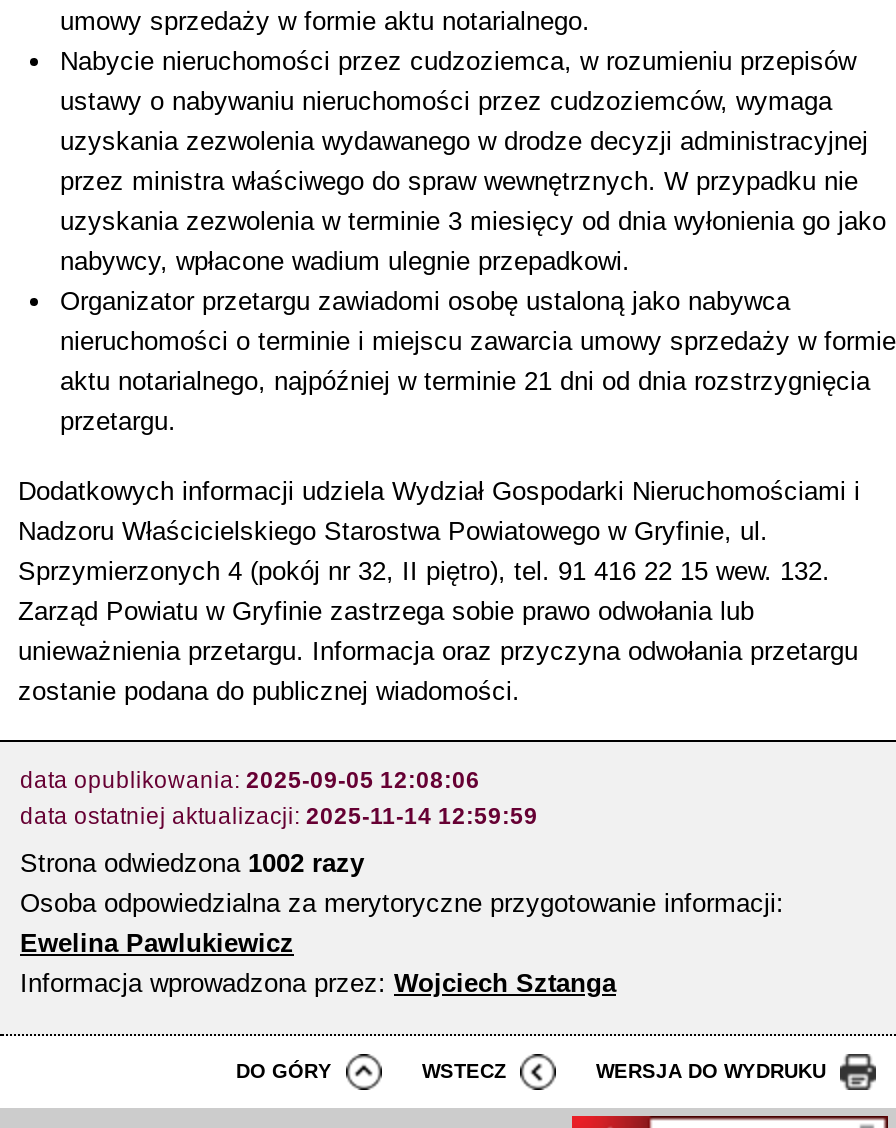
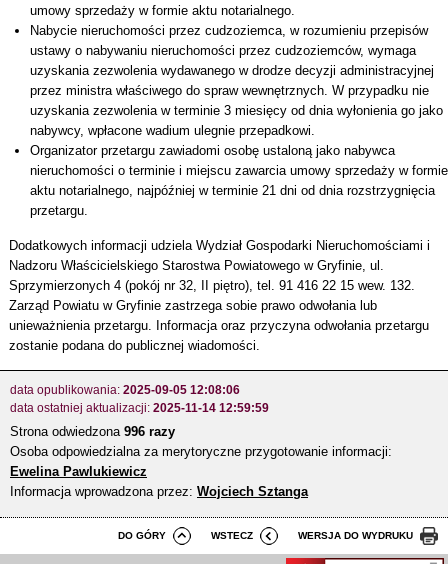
[20,847,364,877] Strona odwiedzona 1002 razy -> [10,424,175,439] Strona odwiedzona 996 razy

